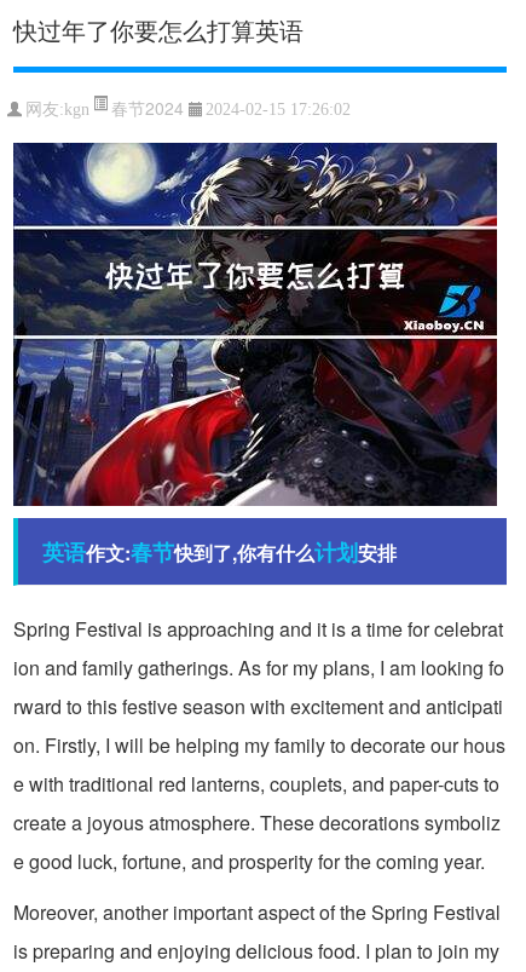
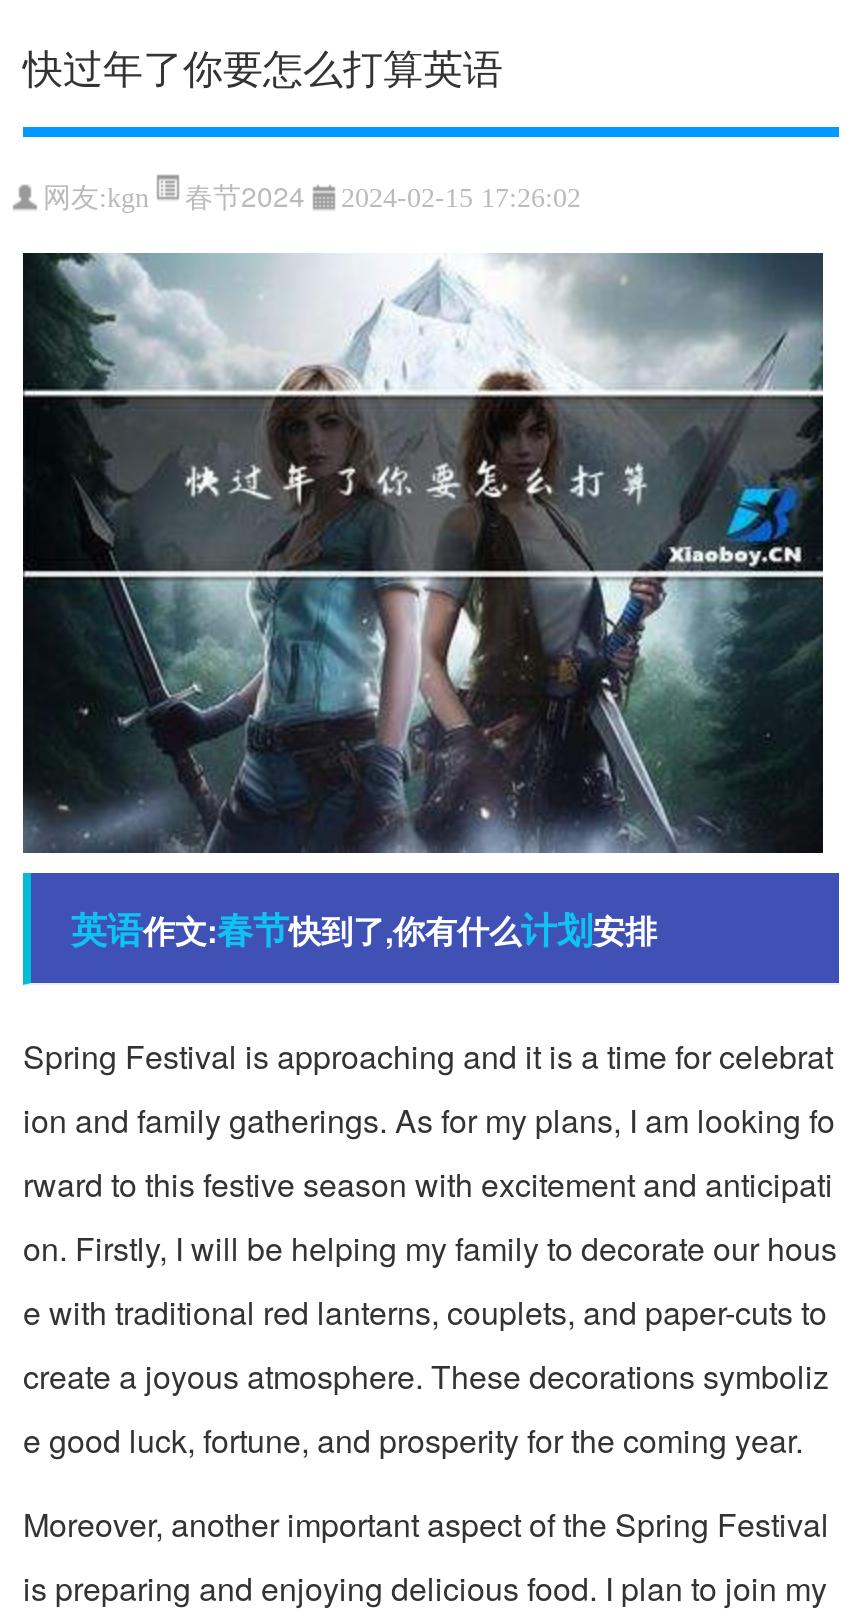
[12,142,498,507] [image] -> [21,253,825,855] [image]

